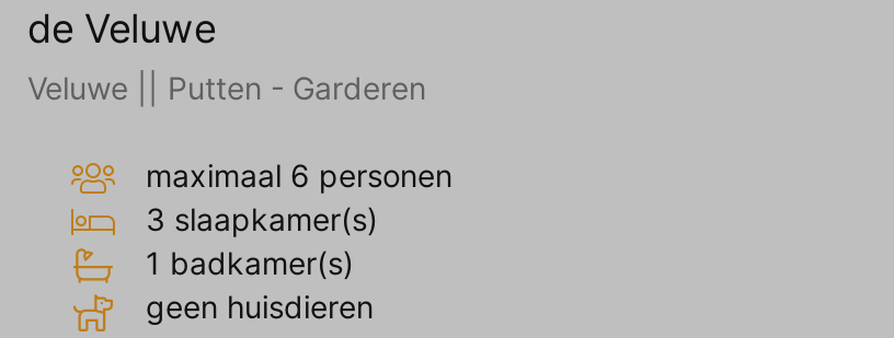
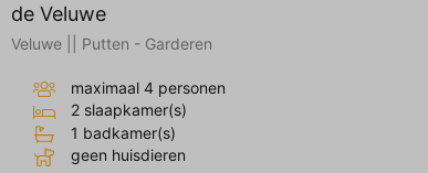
[137,156,452,193] maximaal 6 personen -> [66,79,226,97] maximaal 4 personen
[137,200,378,237] 3 slaapkamer(s) -> [66,101,187,120] 2 slaapkamer(s)

